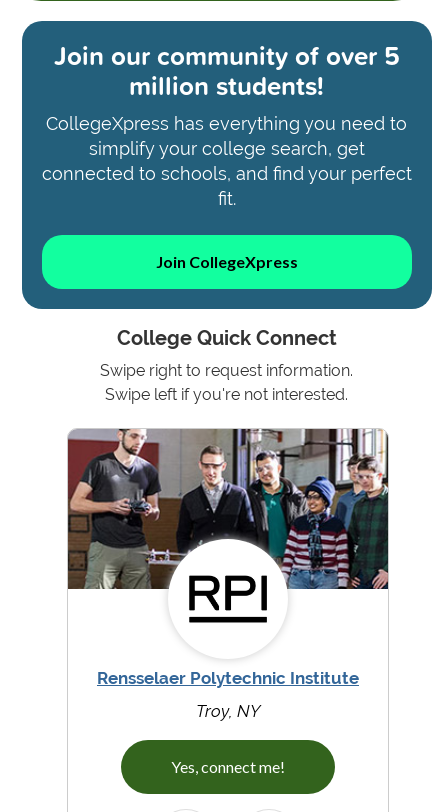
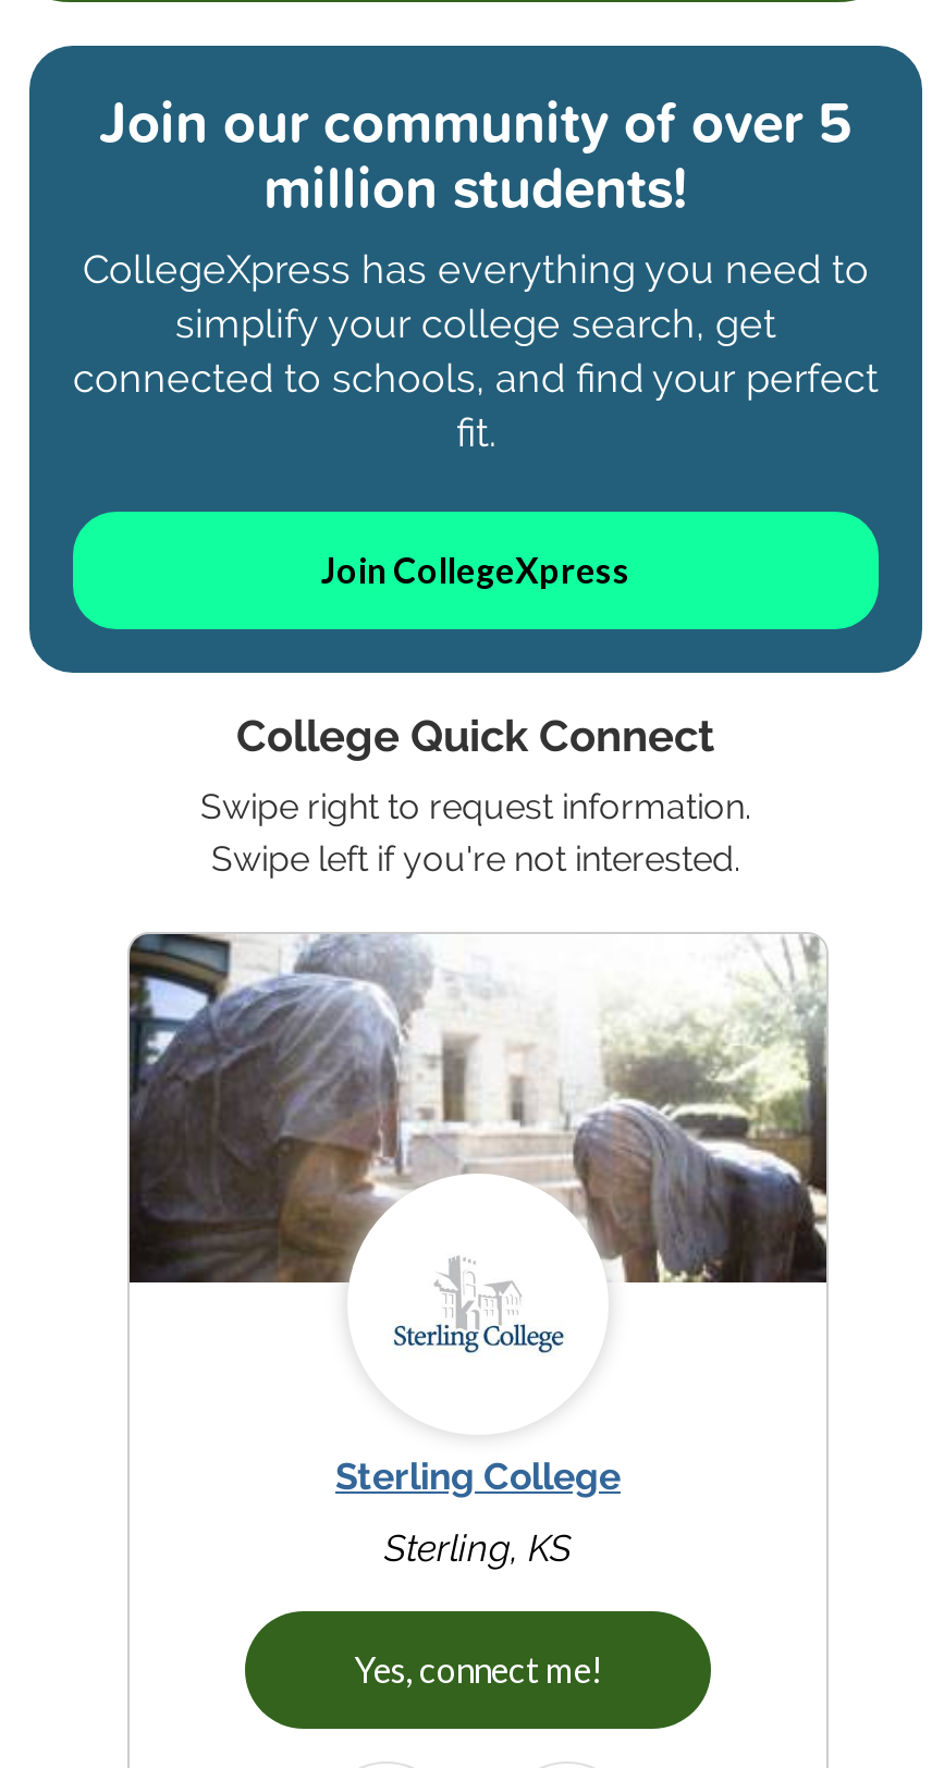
[68,428,389,624] [image] -> [130,934,829,1356] [image]
[97,668,359,688] Rensselaer Polytechnic Institute -> [335,1454,621,1497] Sterling College
[196,701,260,721] Troy, NY -> [384,1525,572,1569] Sterling, KS

